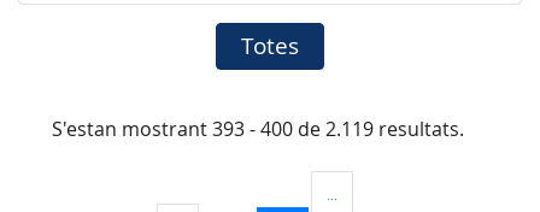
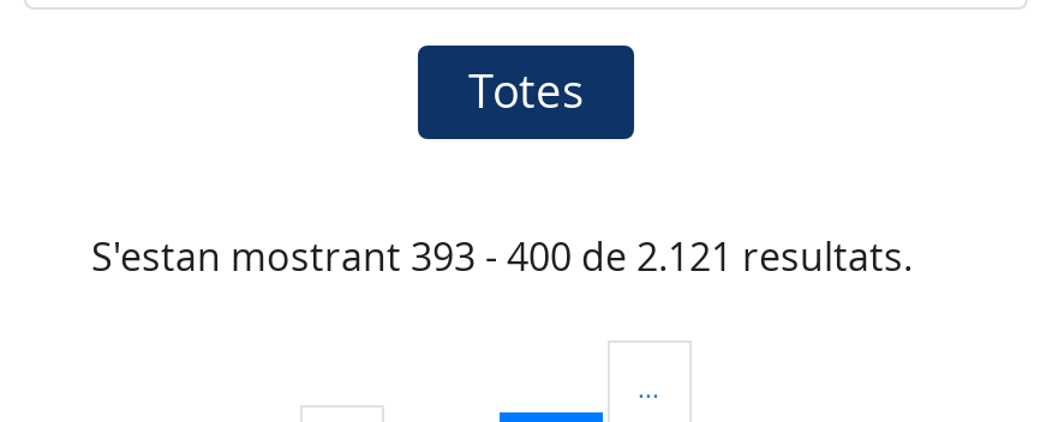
[52,116,464,142] S'estan mostrant 393 - 400 de 2.119 resultats. -> [91,230,913,283] S'estan mostrant 393 - 400 de 2.121 resultats.

